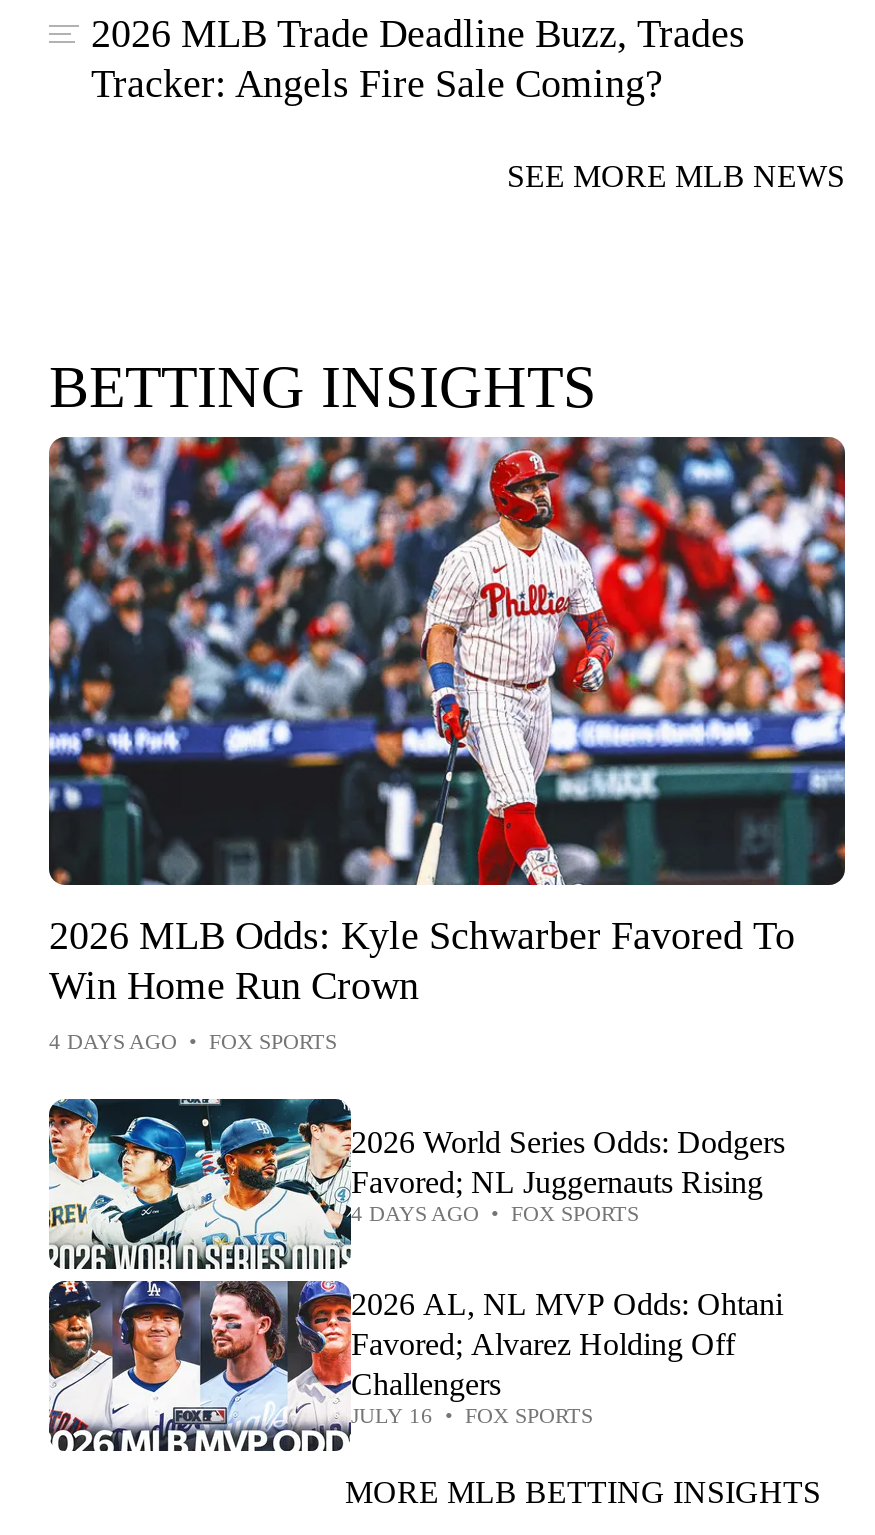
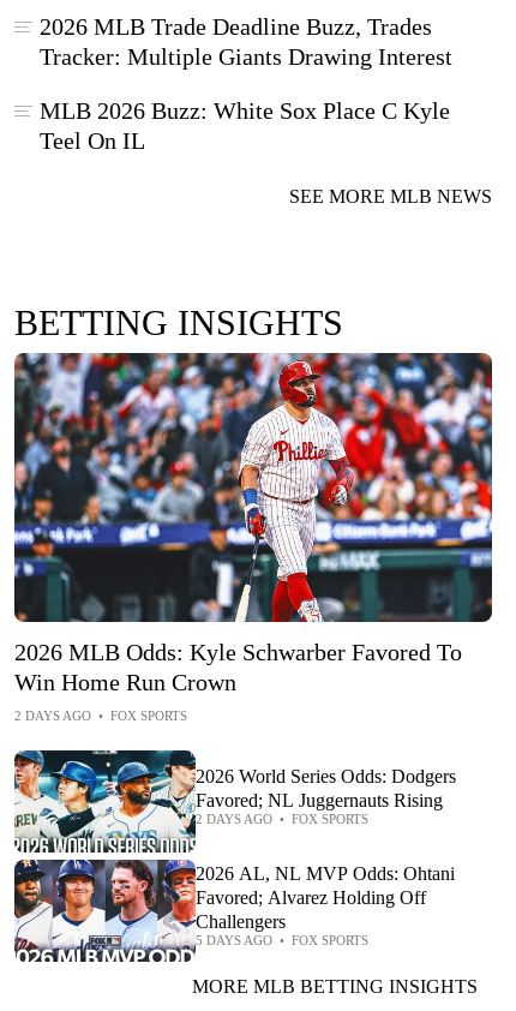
[91,61,663,105] Tracker: Angels Fire Sale Coming? -> [40,43,452,153] Tracker: Multiple Giants Drawing Interest | MLB 2026 Buzz: White Sox Place C Kyle | Teel On IL
[49,1028,337,1052] 4 DAYS AGO • FOX SPORTS -> [14,708,187,722] 2 DAYS AGO • FOX SPORTS
[351,1200,639,1224] 4 DAYS AGO • FOX SPORTS -> [196,811,368,826] 2 DAYS AGO • FOX SPORTS
[351,1402,593,1426] JULY 16 • FOX SPORTS -> [196,932,368,947] 5 DAYS AGO • FOX SPORTS

